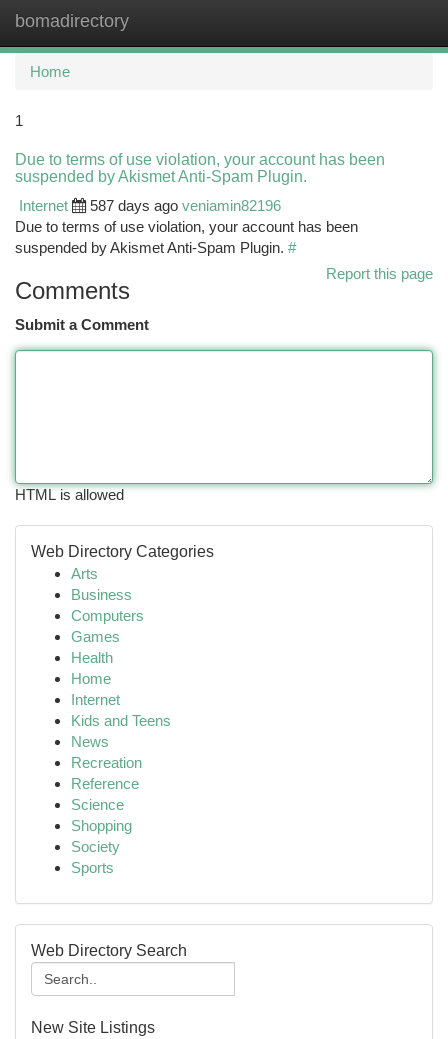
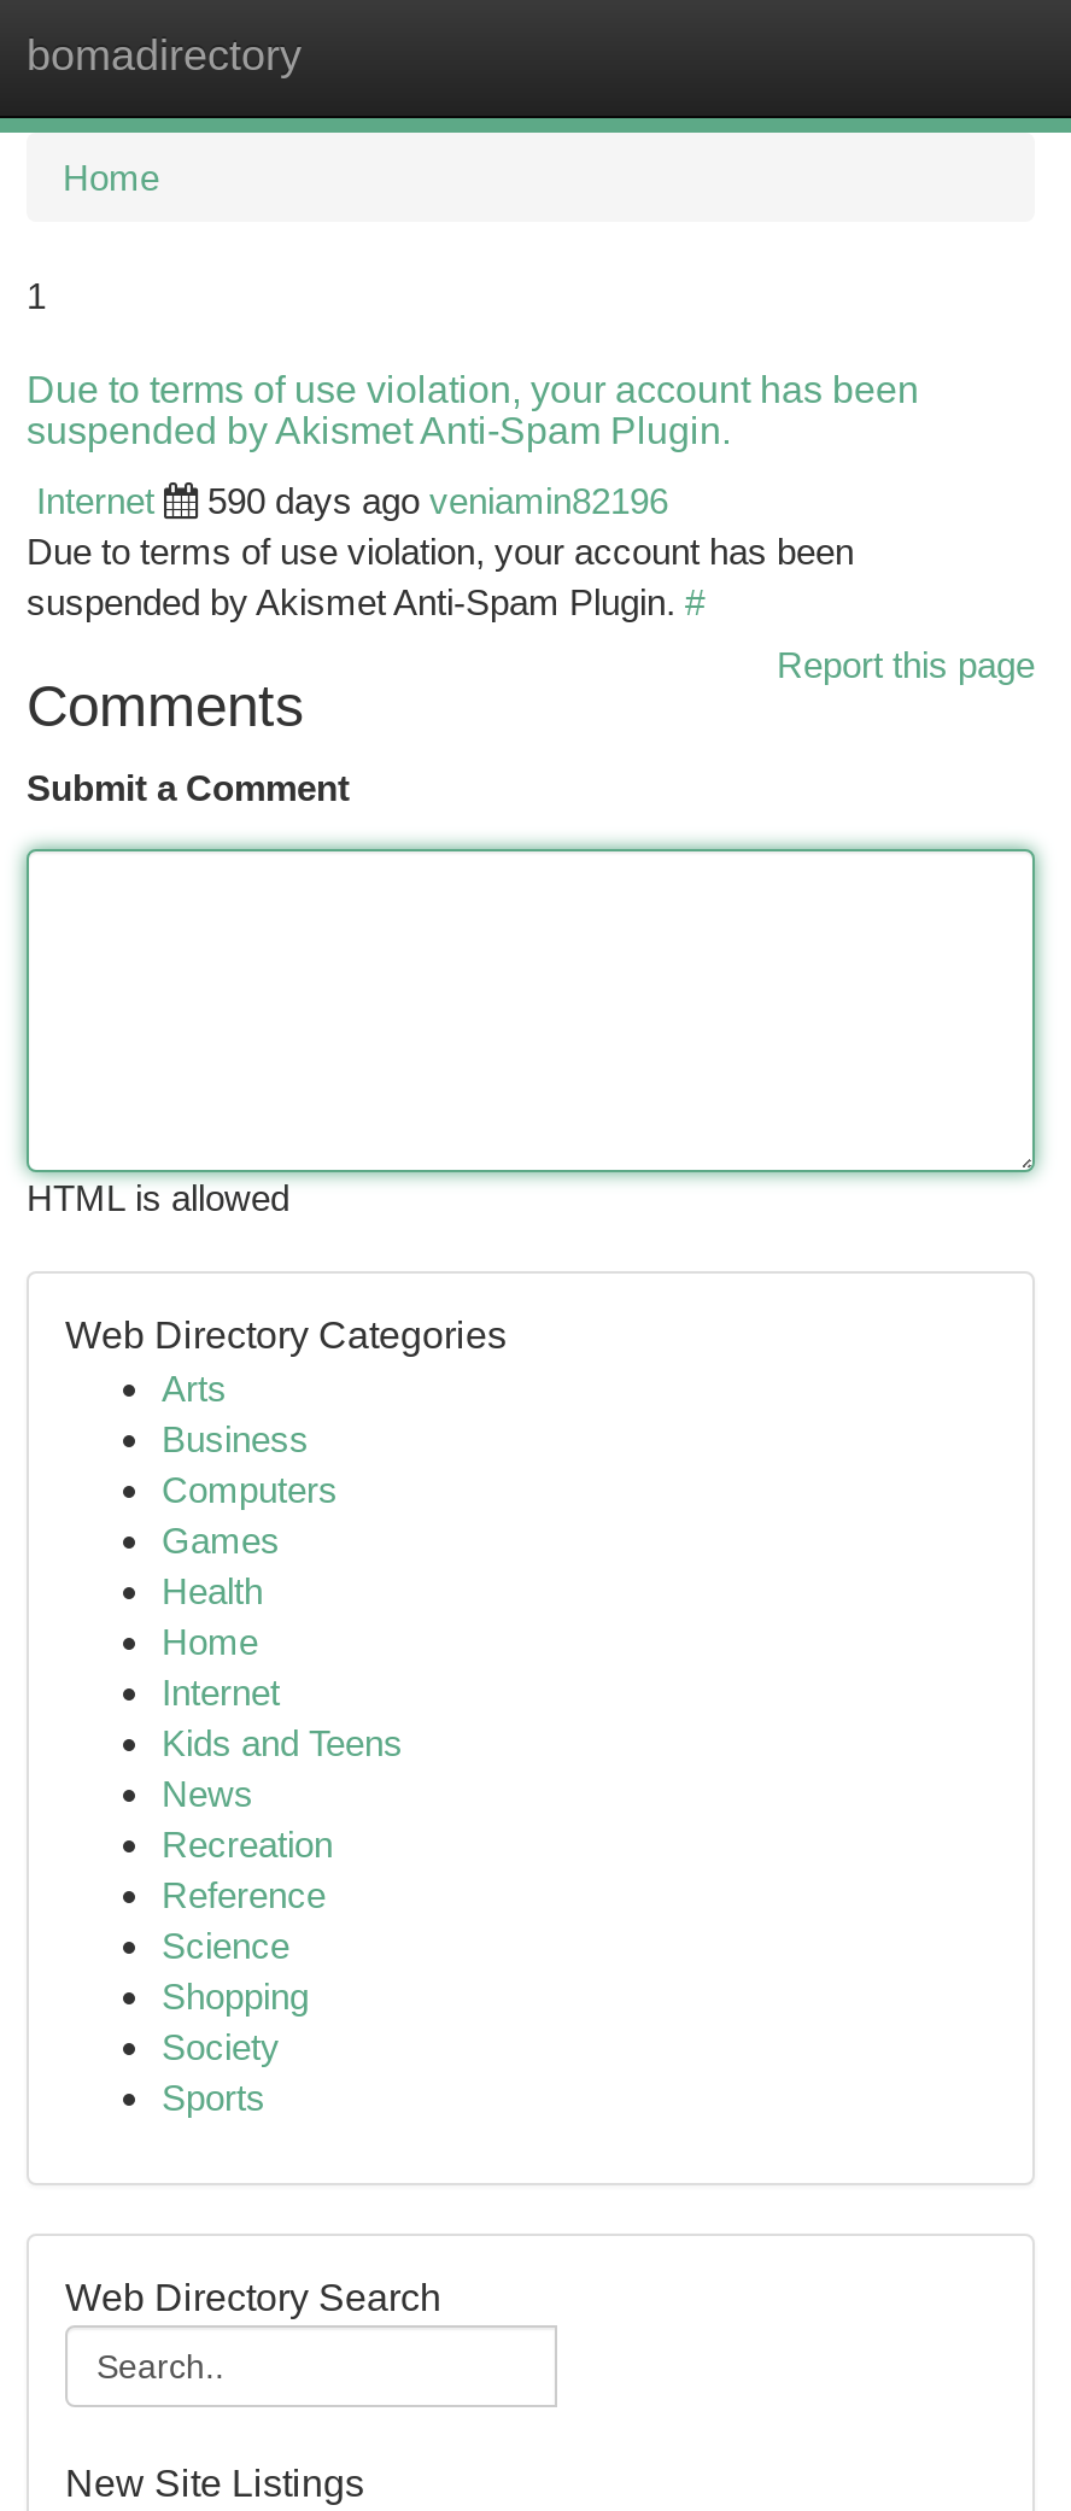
[90,197,281,214] 587 days ago veniamin82196 -> [207,480,668,521] 590 days ago veniamin82196

